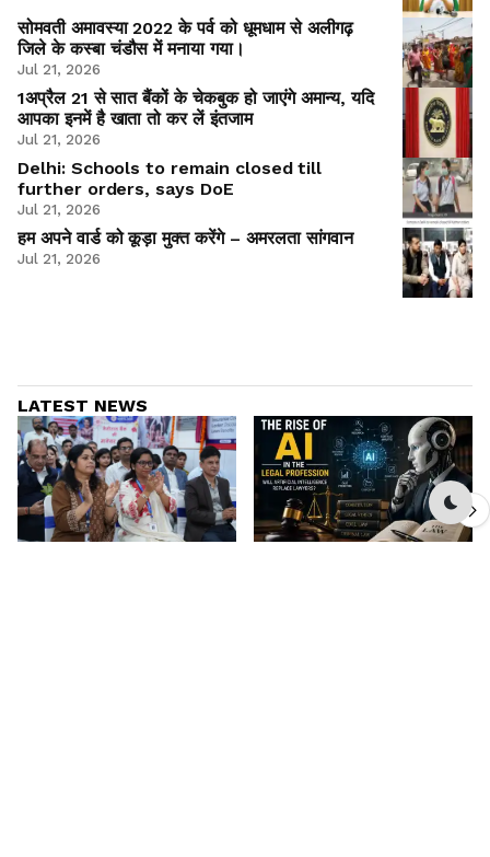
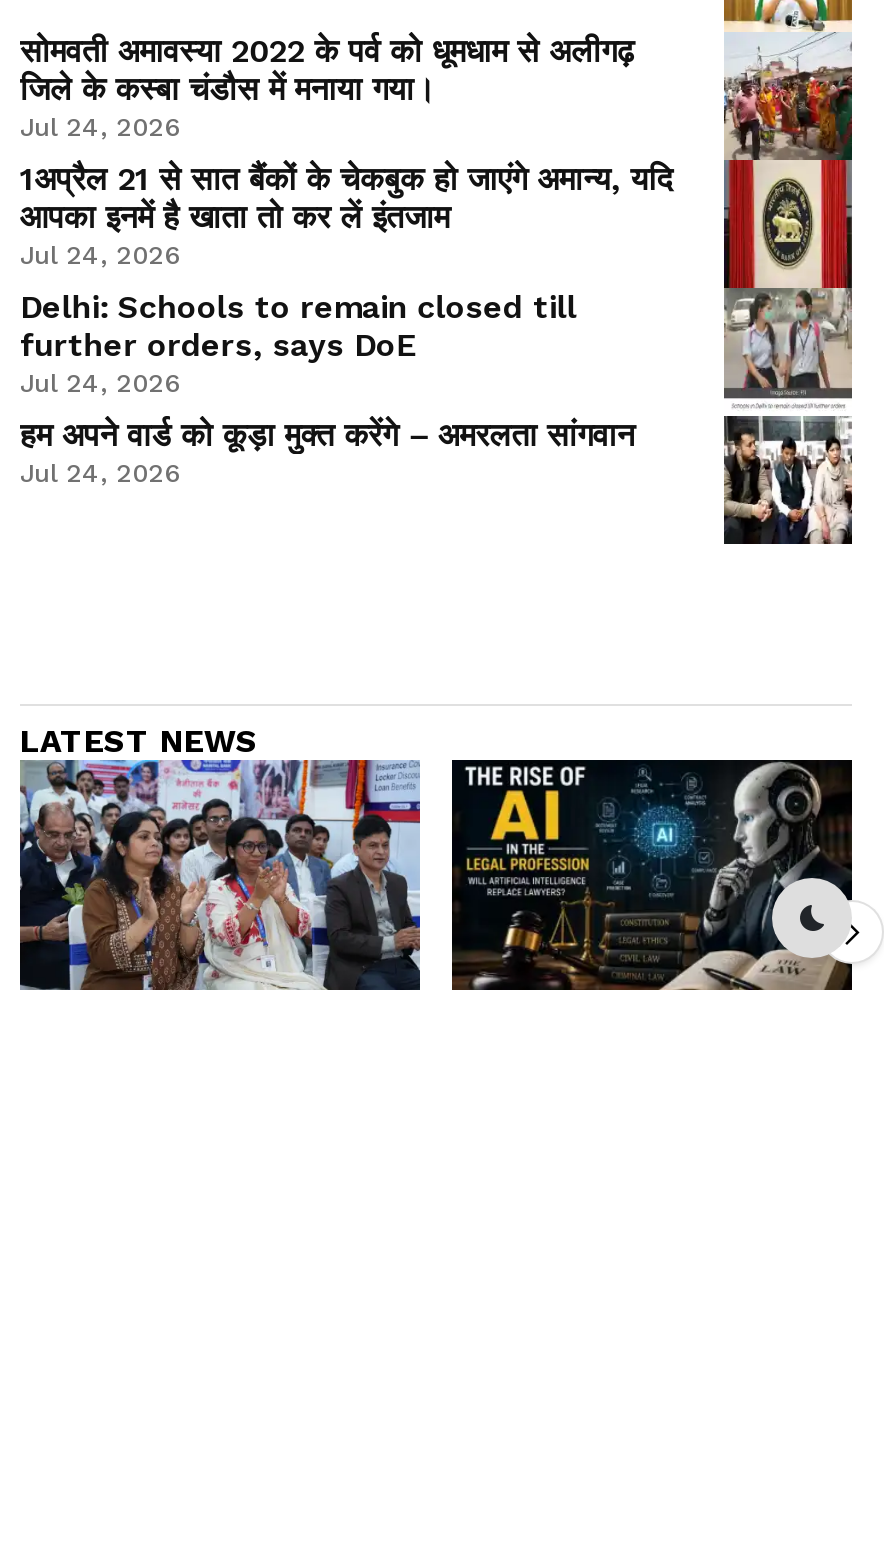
[17,61,101,78] Jul 21, 2026 -> [20,112,180,142] Jul 24, 2026
[17,131,101,148] Jul 21, 2026 -> [20,240,180,270] Jul 24, 2026
[17,201,101,218] Jul 21, 2026 -> [20,368,180,398] Jul 24, 2026
[17,251,101,267] Jul 21, 2026 -> [20,458,180,488] Jul 24, 2026

